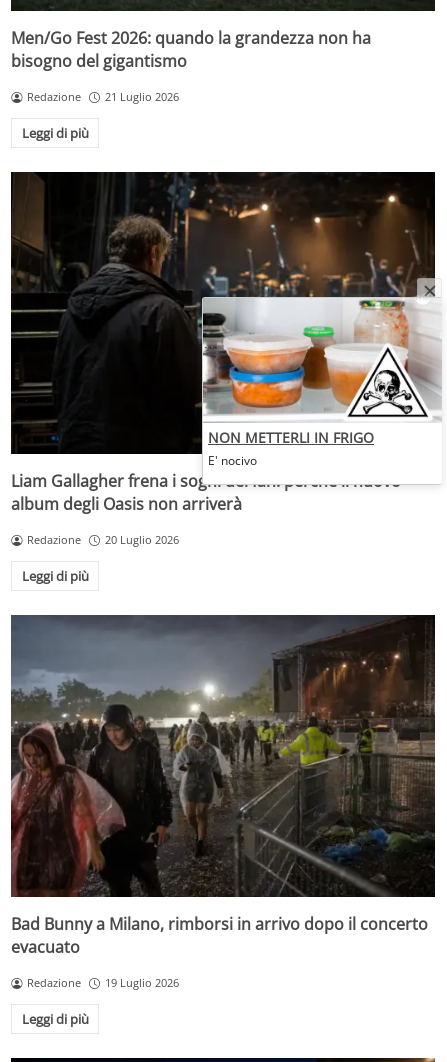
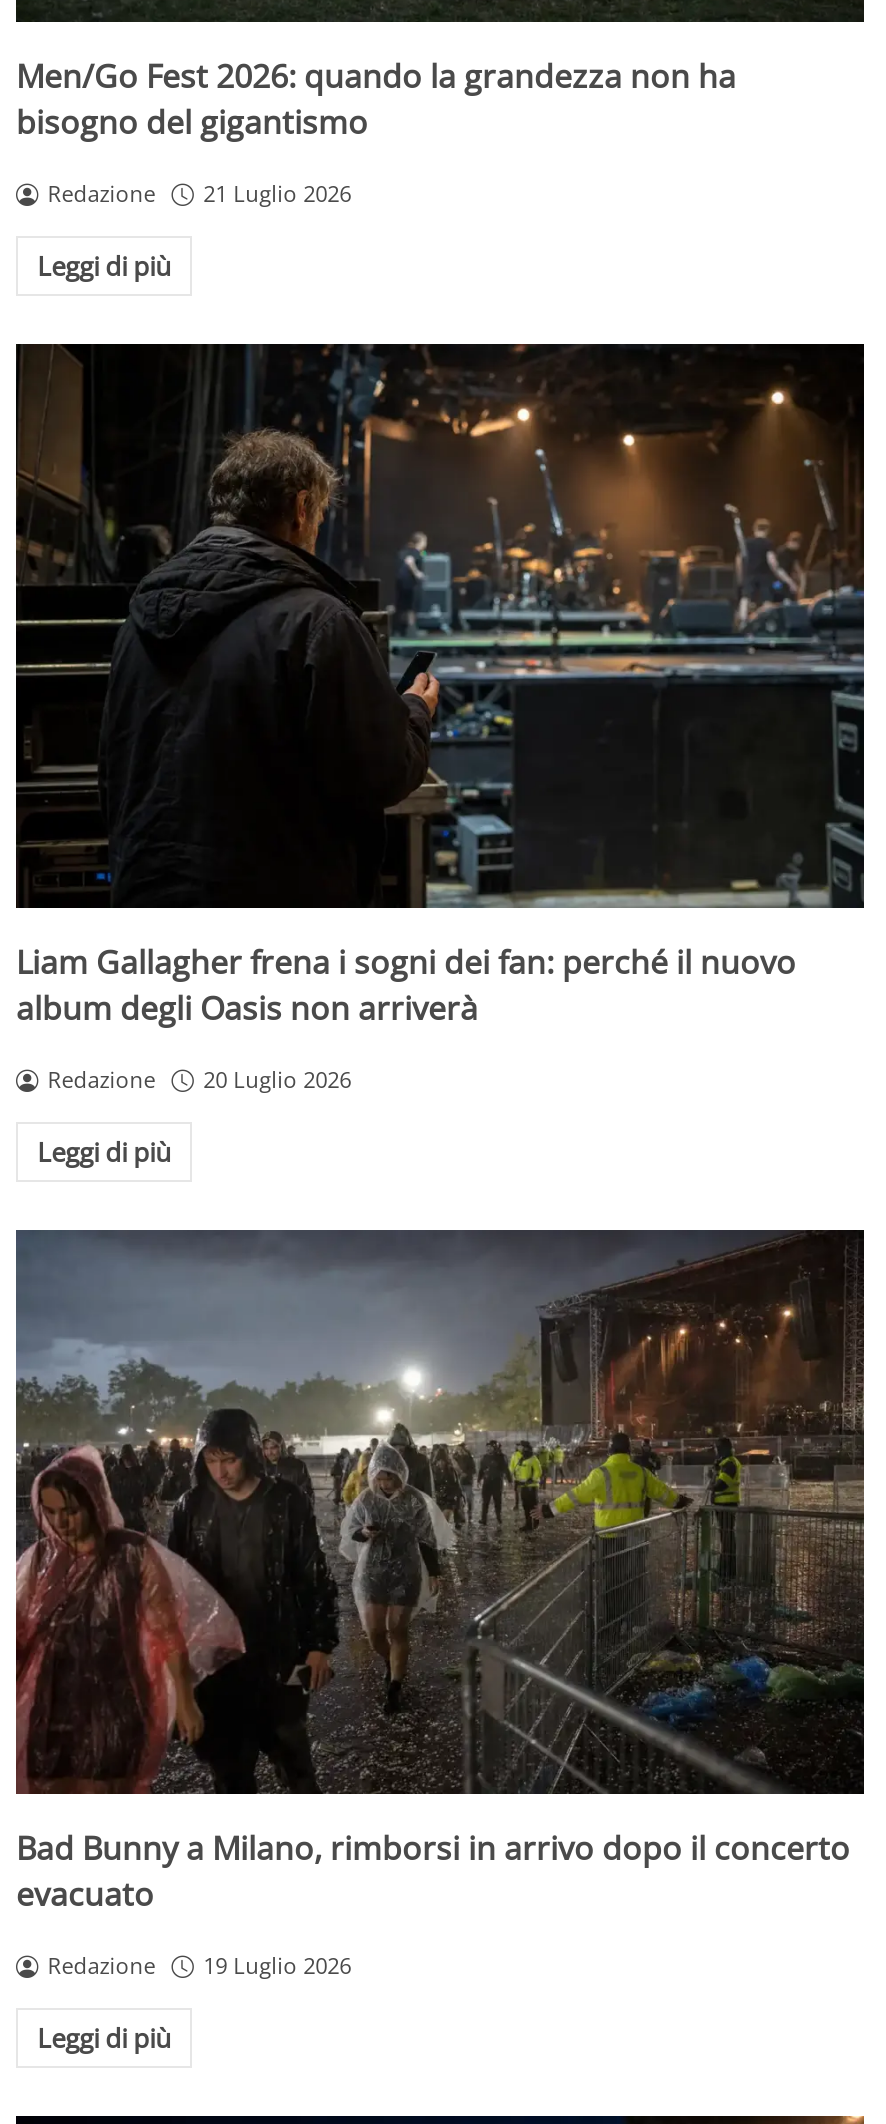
[201,277,442,454] [image] -> [398,556,876,910] [image]
[208,427,374,468] NON METTERLI IN FRIGO | E' nocivo -> none

